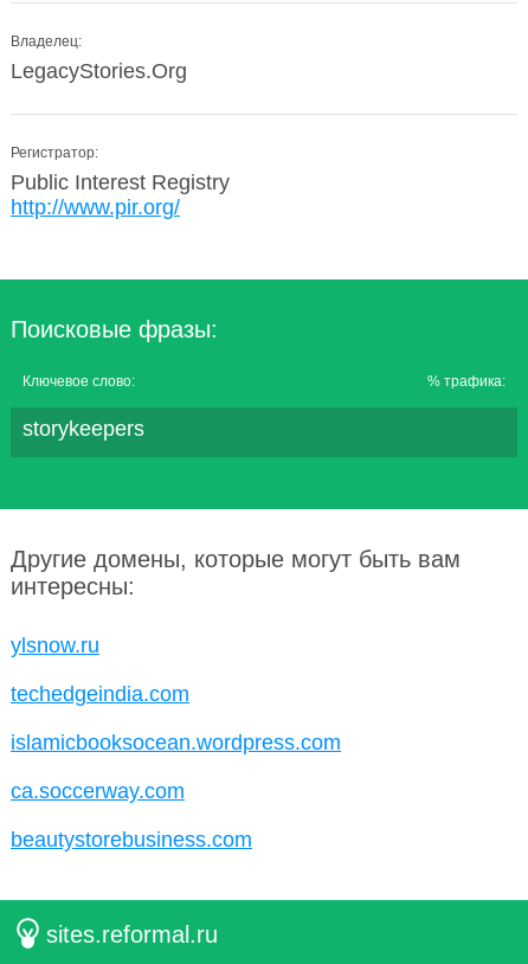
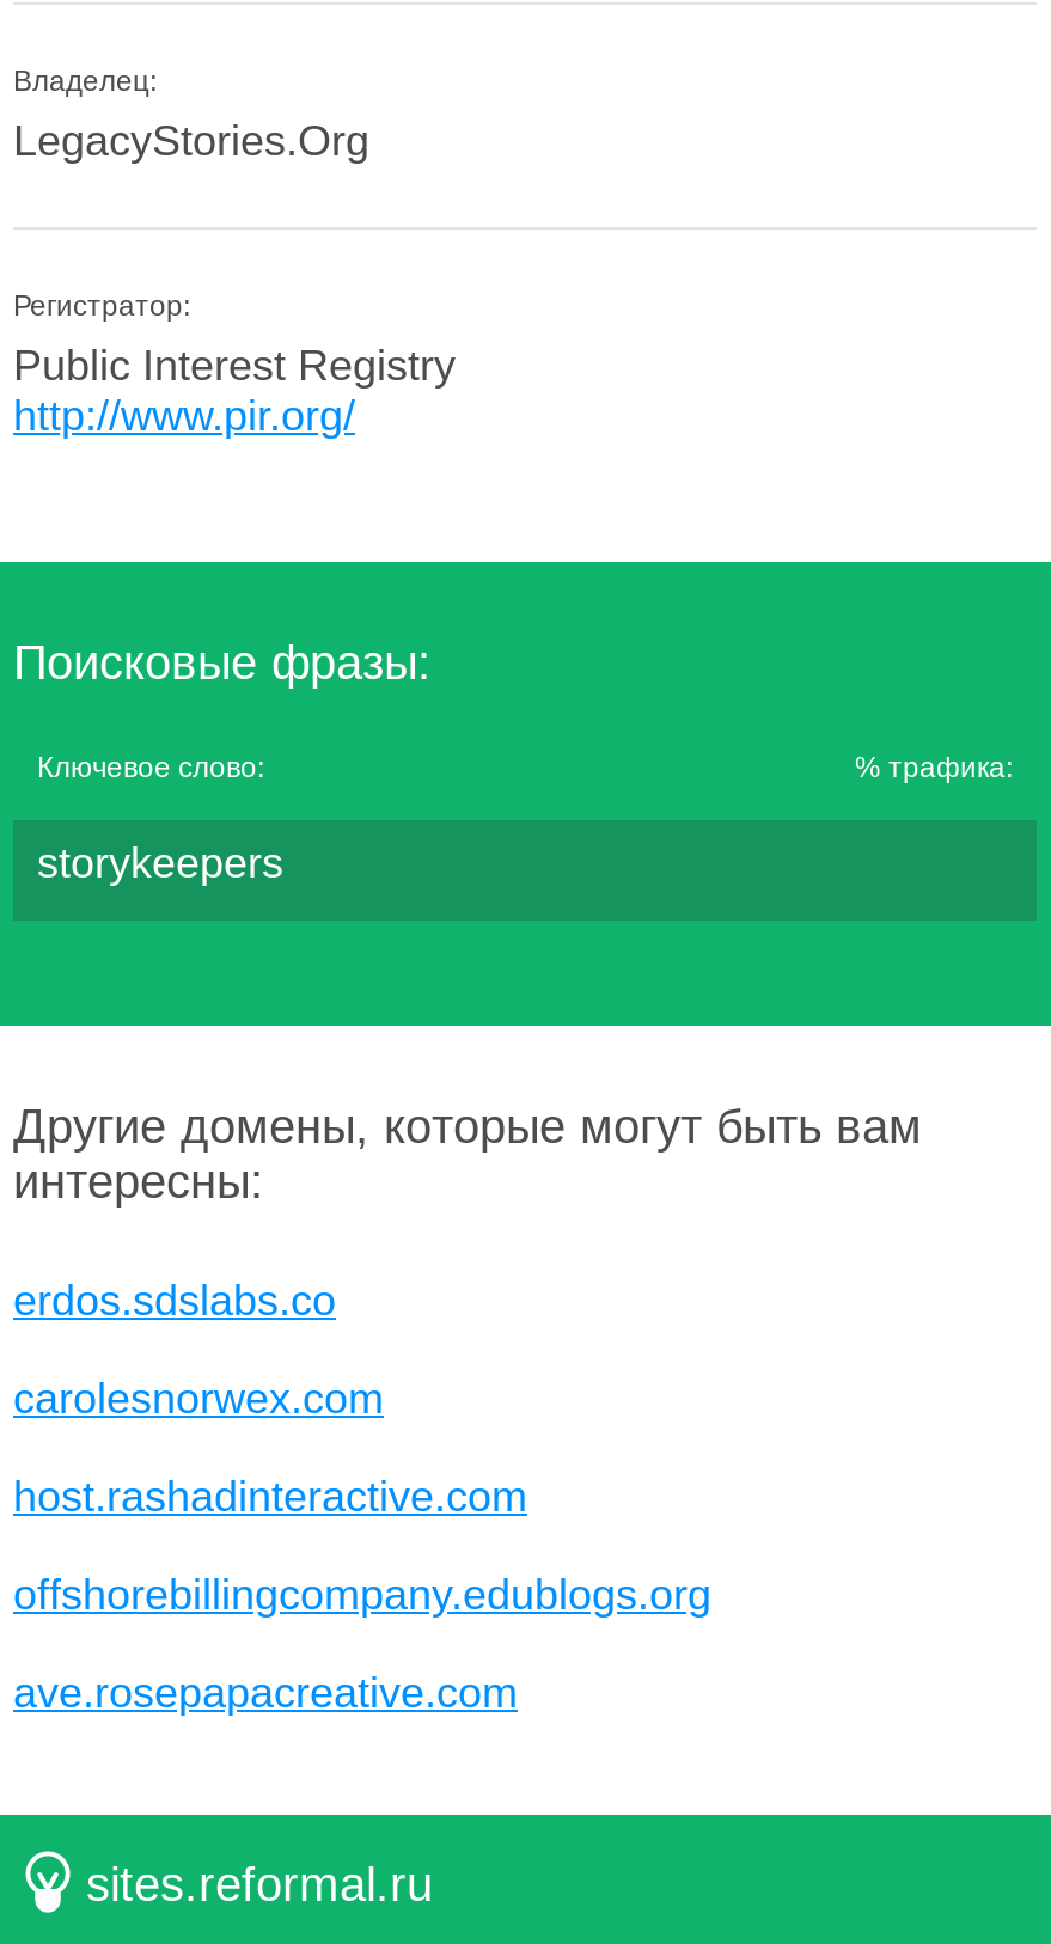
[11,634,99,657] ylsnow.ru -> [13,1277,336,1325] erdos.sdslabs.co
[11,682,189,706] techedgeindia.com -> [13,1375,384,1423] carolesnorwex.com
[11,731,341,754] islamicbooksocean.wordpress.com -> [13,1473,527,1521] host.rashadinteractive.com
[11,779,185,803] ca.soccerway.com -> [13,1571,711,1619] offshorebillingcompany.edublogs.org
[11,828,252,851] beautystorebusiness.com -> [13,1669,518,1717] ave.rosepapacreative.com

